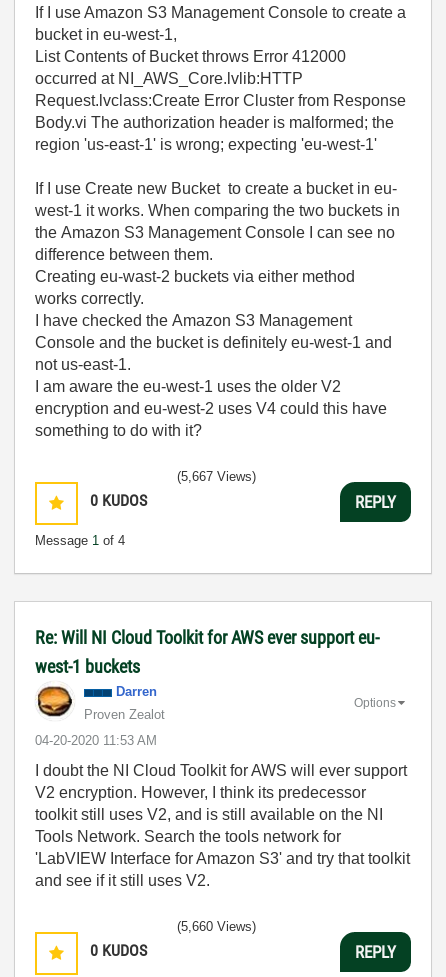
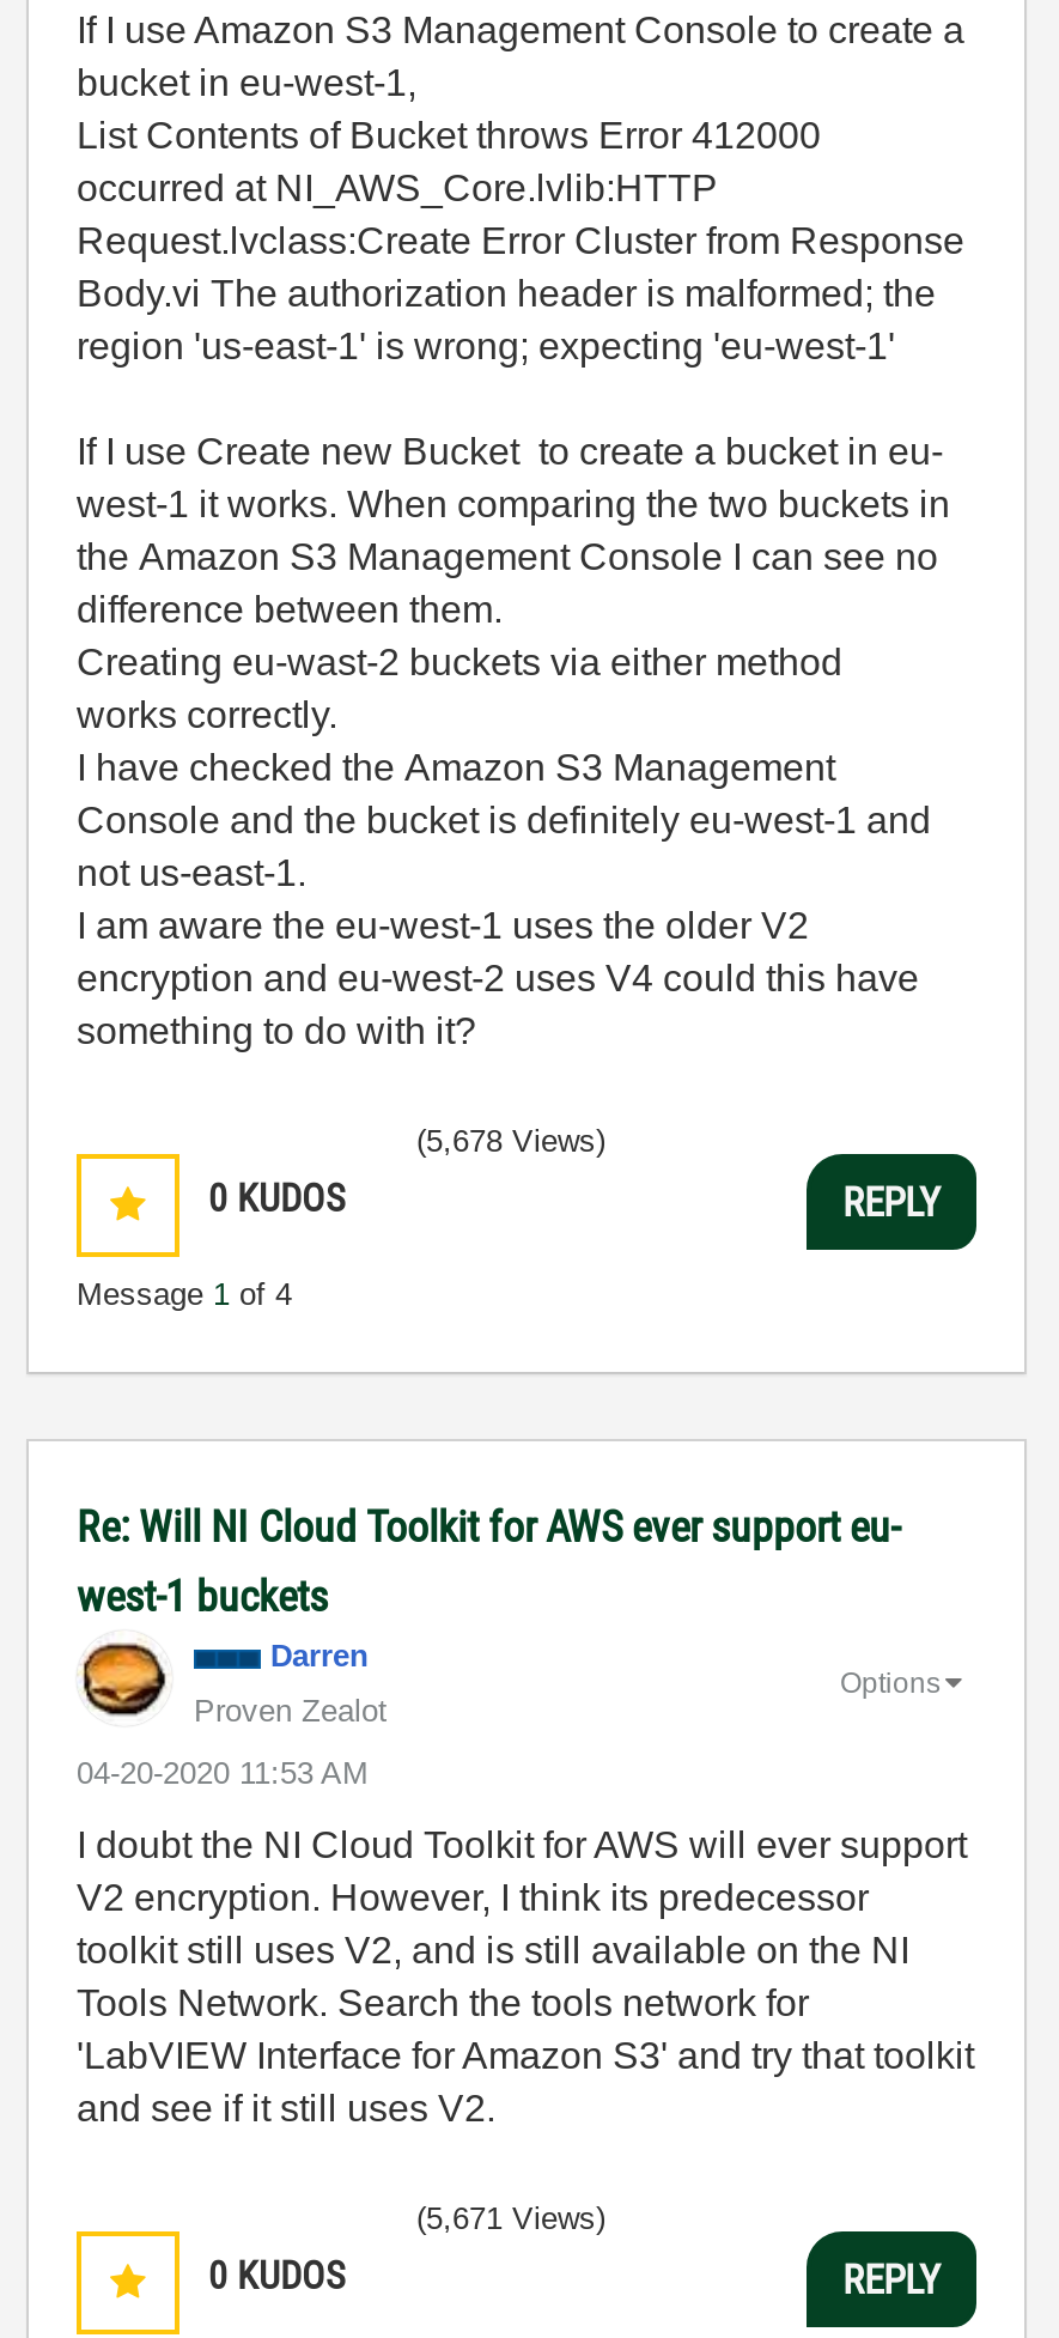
[177,469,256,484] (5,667 Views) -> [416,1123,605,1159] (5,678 Views)
[177,919,256,934] (5,660 Views) -> [416,2200,605,2236] (5,671 Views)

